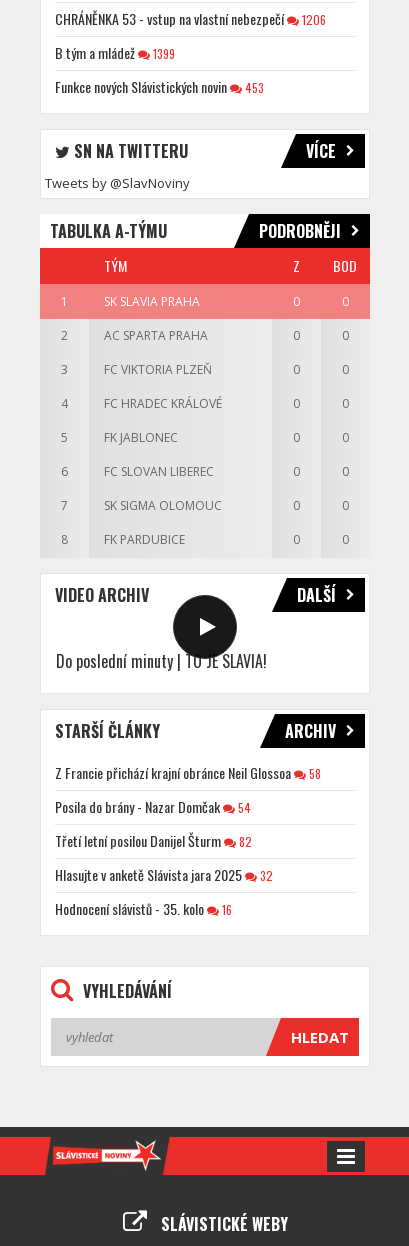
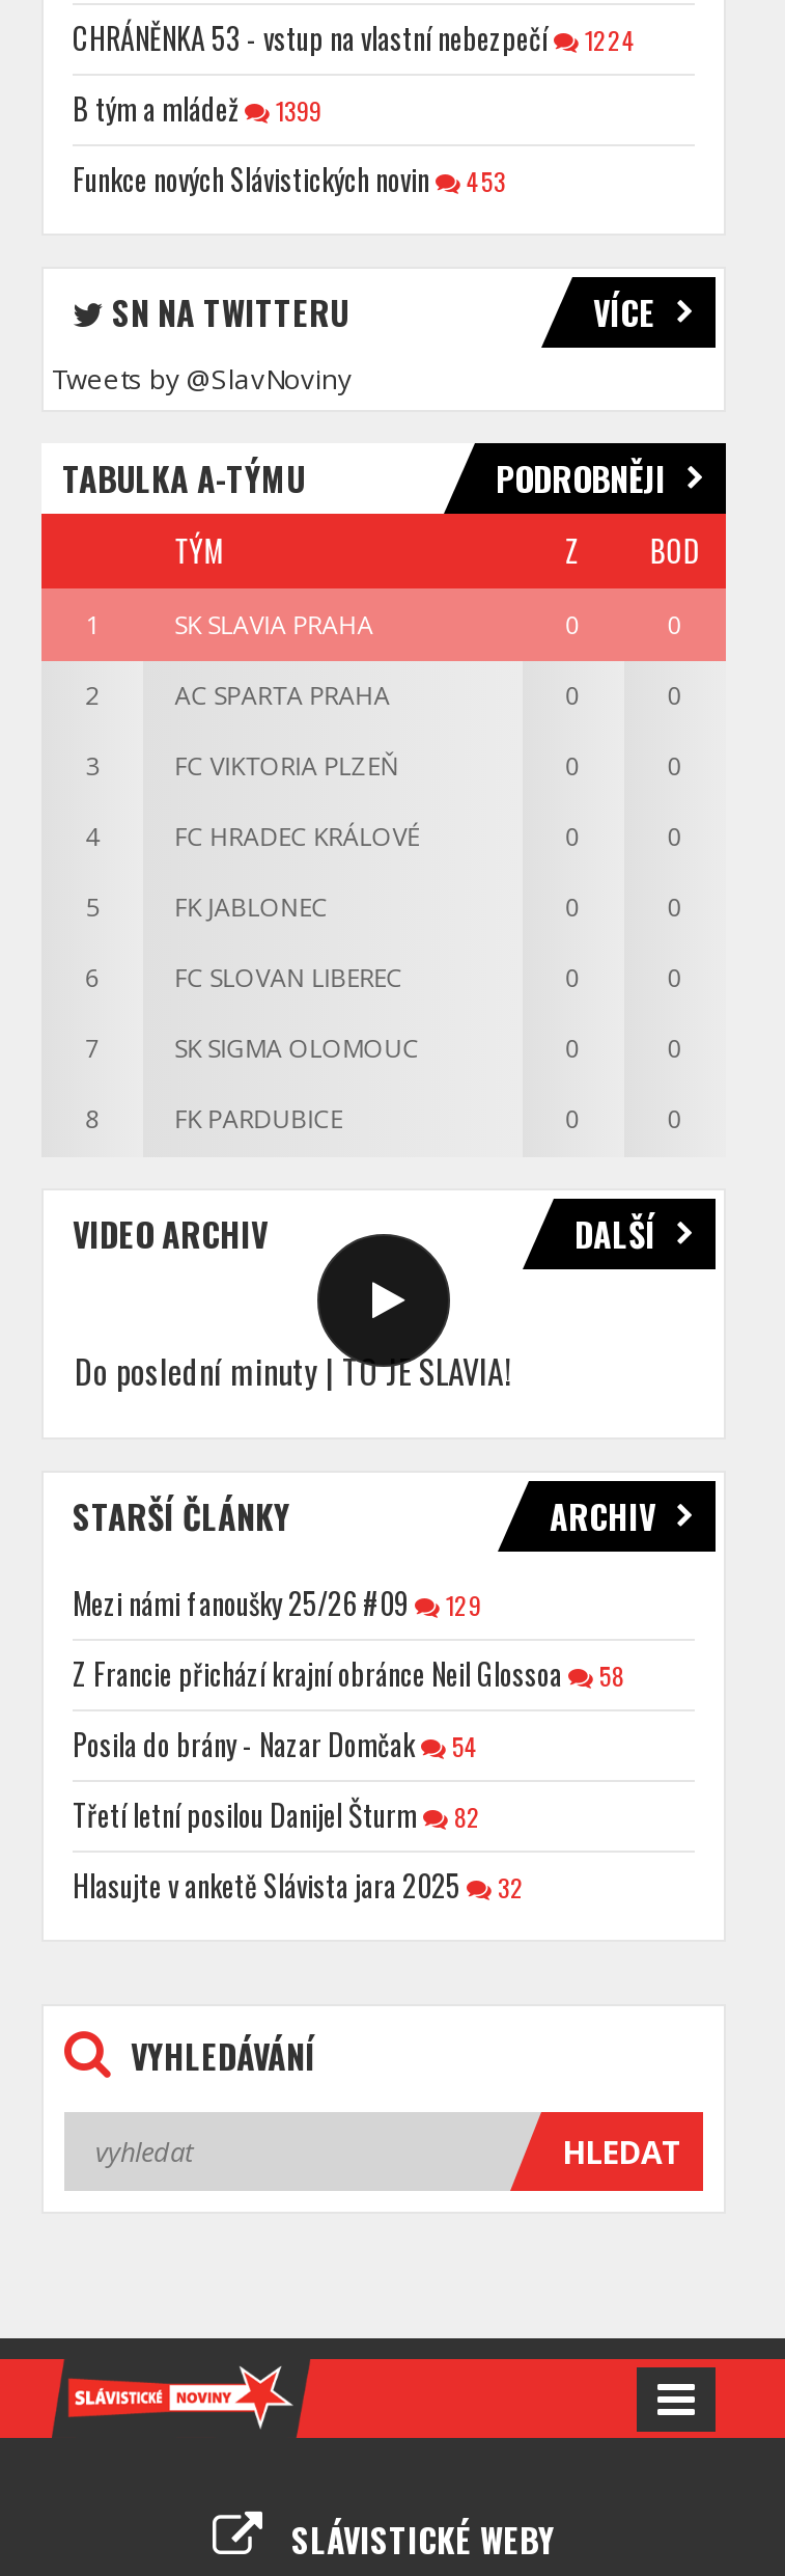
[55,8,326,29] CHRÁNĚNKA 53 - vstup na vlastní nebezpečí 1206 -> [73,16,637,59] CHRÁNĚNKA 53 - vstup na vlastní nebezpečí 1224
none -> [73,1581,481,1624] Mezi námi fanoušky 25/26 #09 | 129
moved [55,762,321,885] -> [73,1651,624,1907]: Z Francie přichází krajní obránce Neil Glossoa | 58 | Posila do brány - Nazar Domčak | 54 | Třetí letní posilou Danijel Šturm | 82 | Hlasujte v anketě Slávista jara 2025 | 32
[55,898,232,919] Hodnocení slávistů - 35. kolo | 16 -> none

